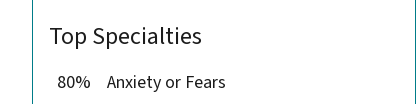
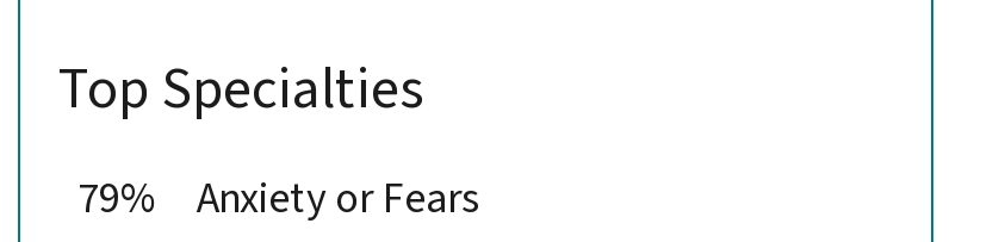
[57,70,226,95] 80% Anxiety or Fears -> [77,169,480,229] 79% Anxiety or Fears

